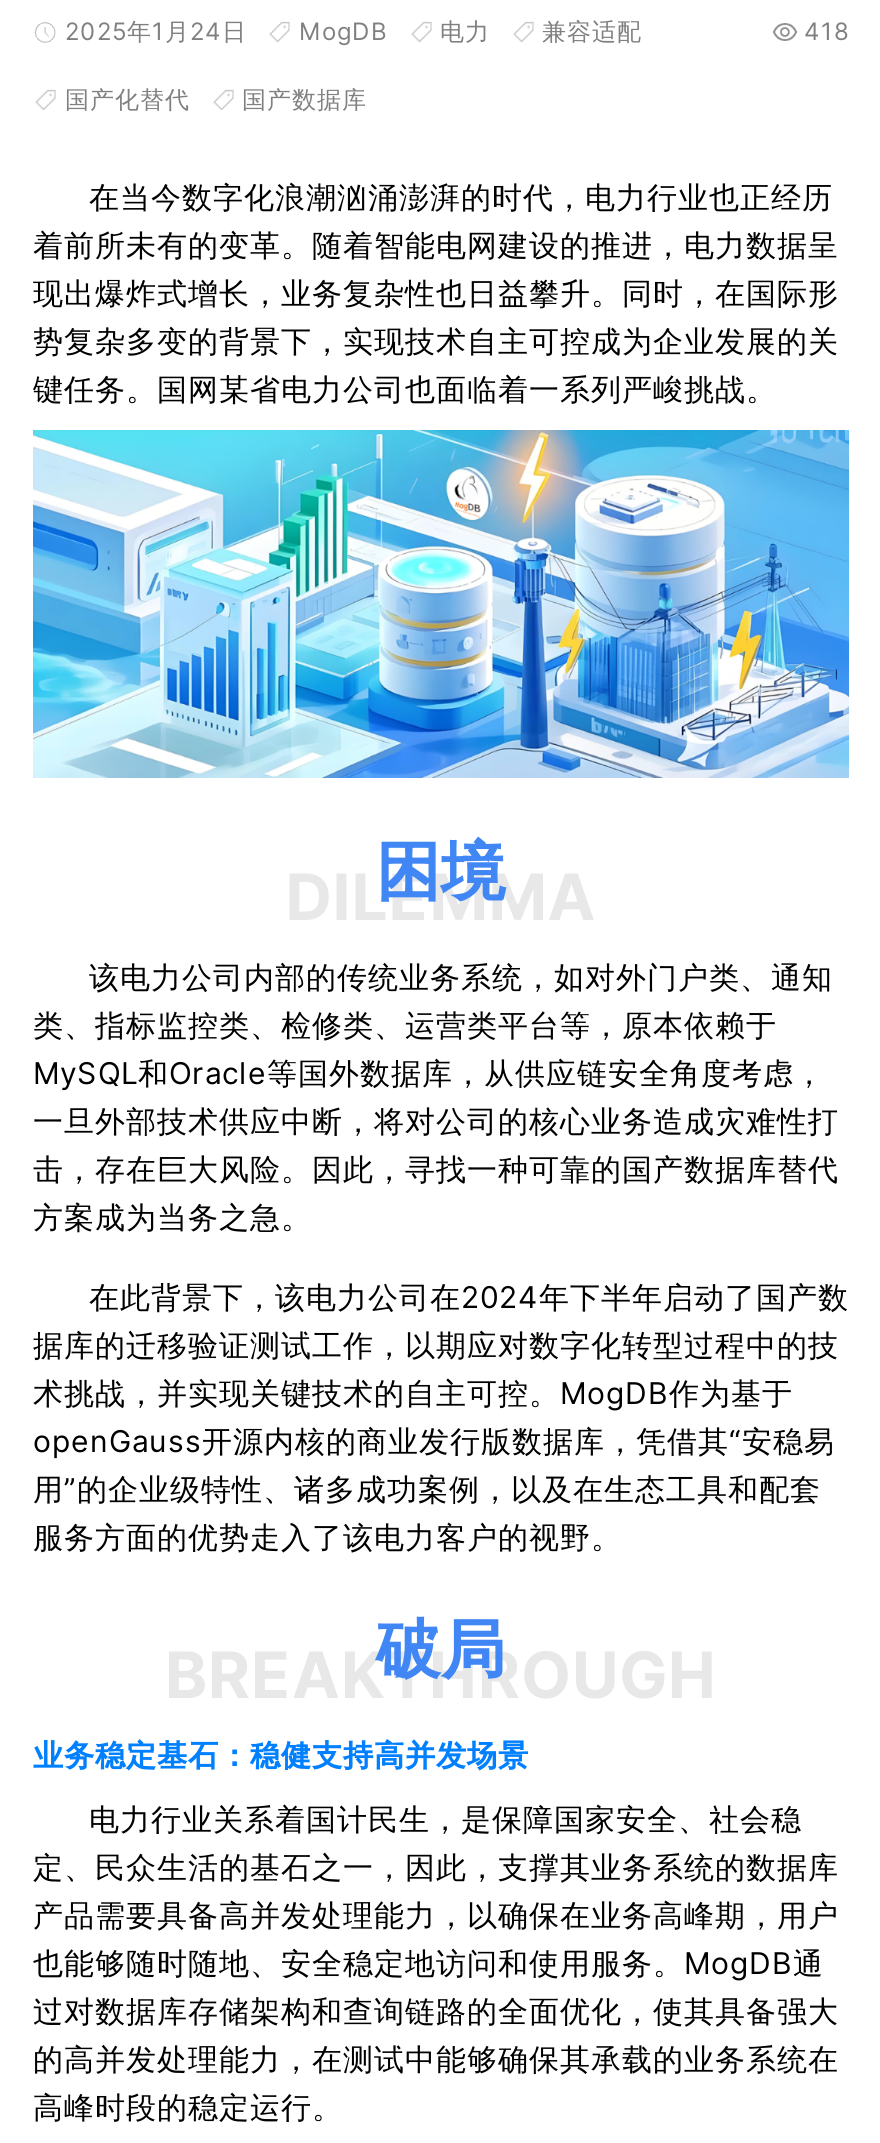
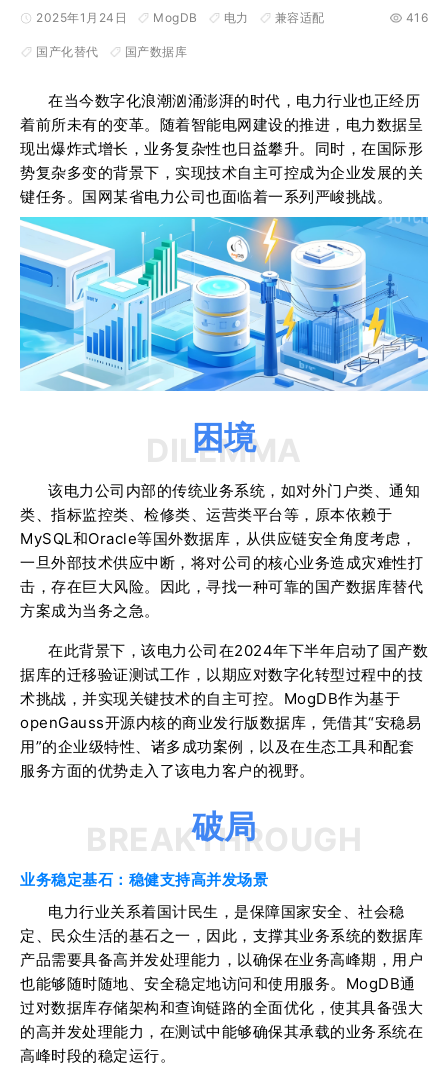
[804,16,849,46] 418 -> [405,10,428,25] 416

